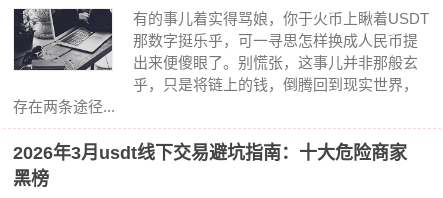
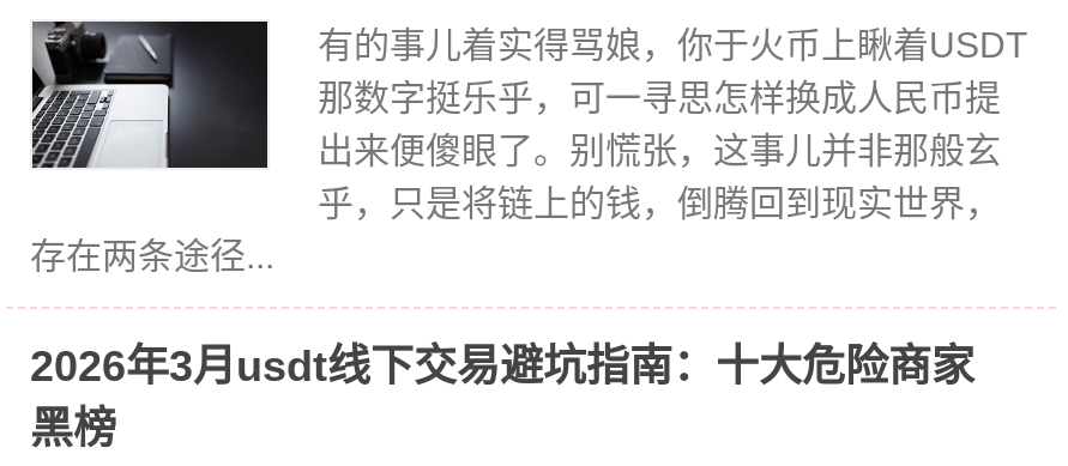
[14,8,113,71] [image] -> [32,22,270,168] [image]

